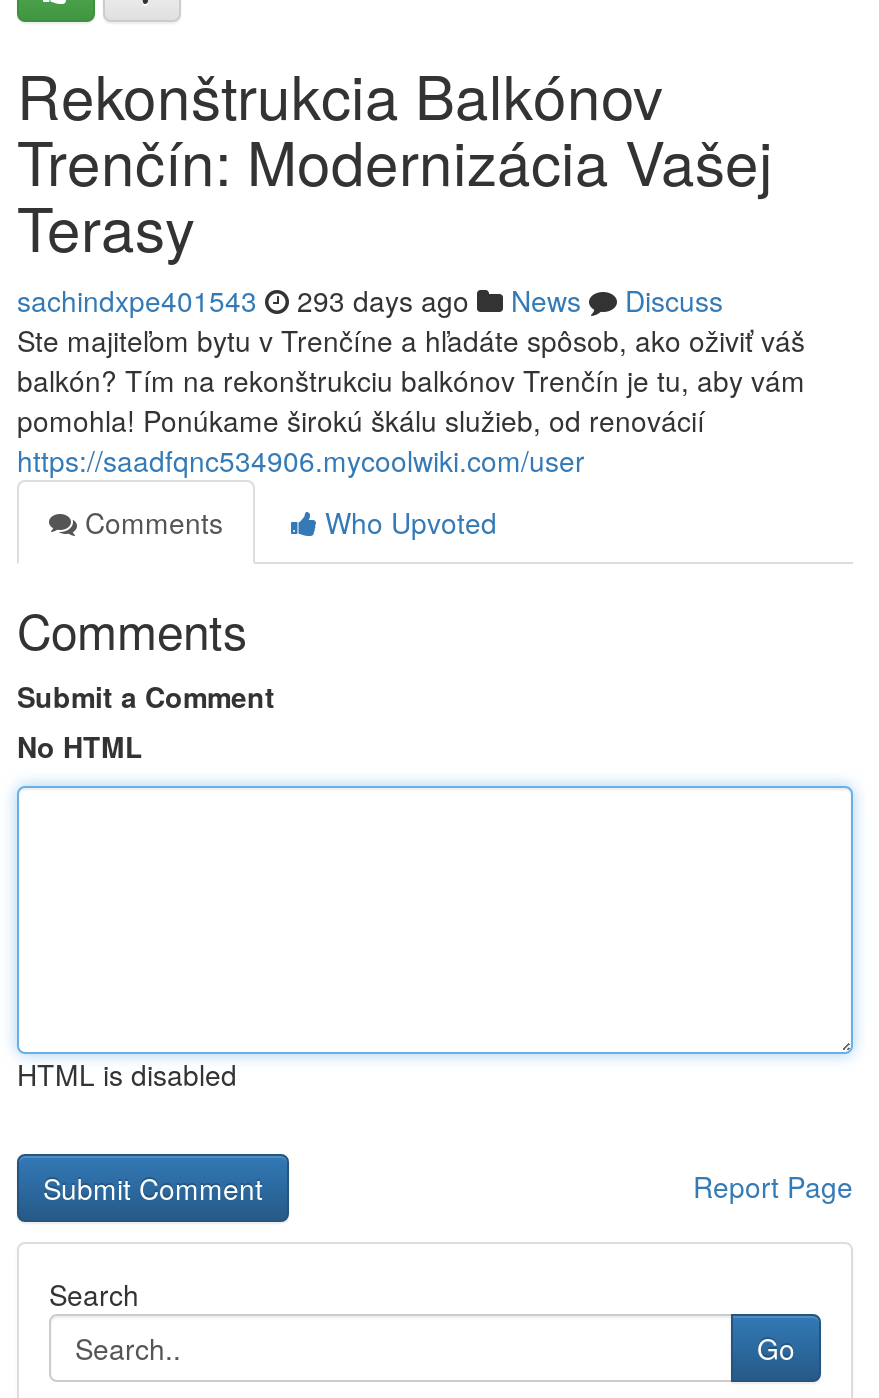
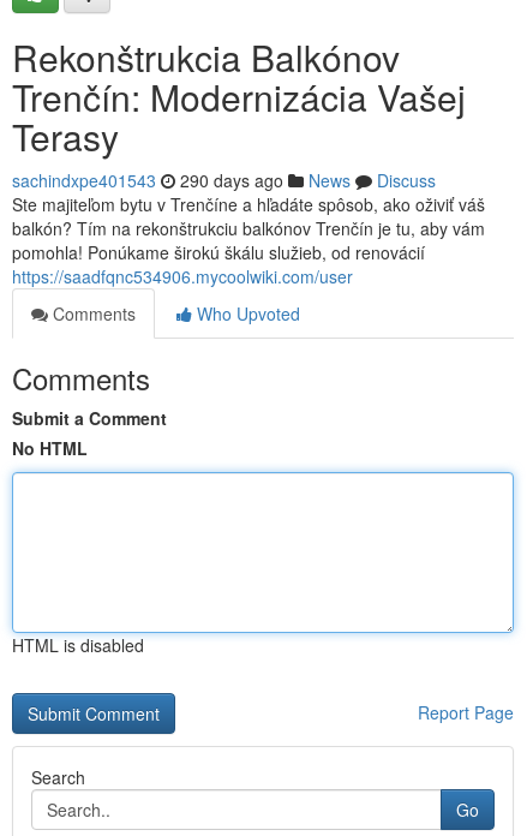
[17,280,723,320] sachindxpe401543 293 days ago News Discuss -> [12,168,436,192] sachindxpe401543 290 days ago News Discuss

